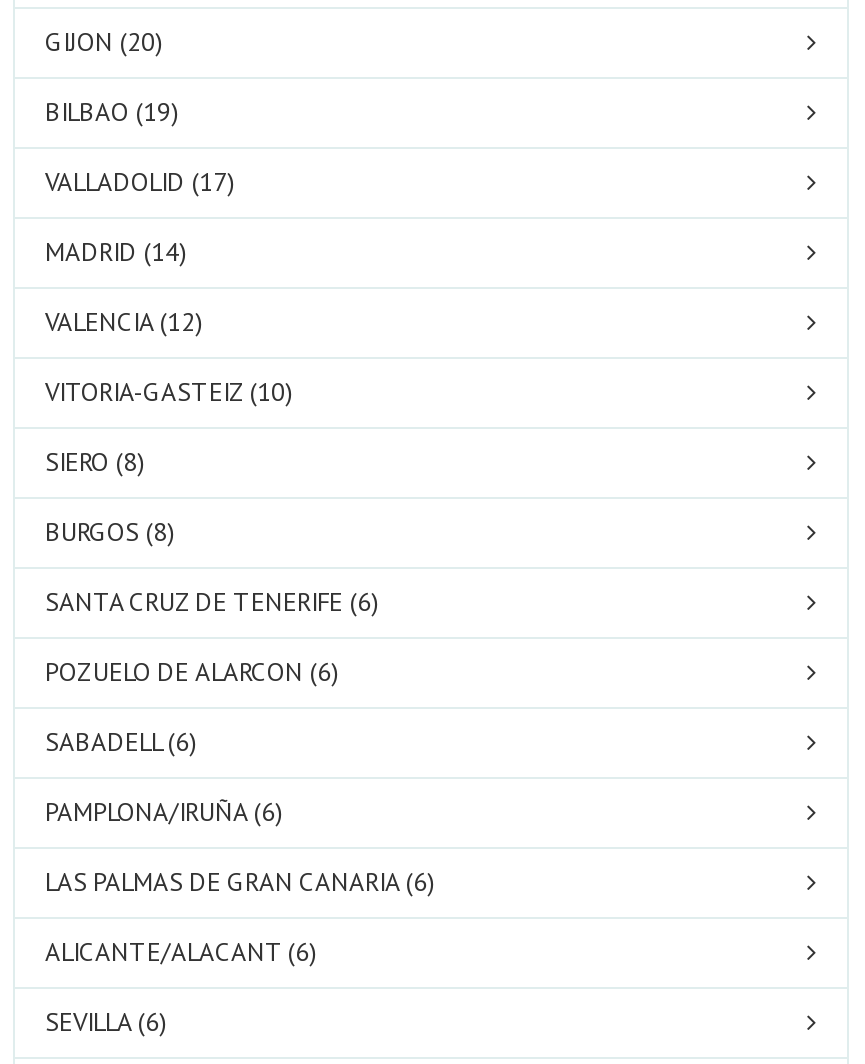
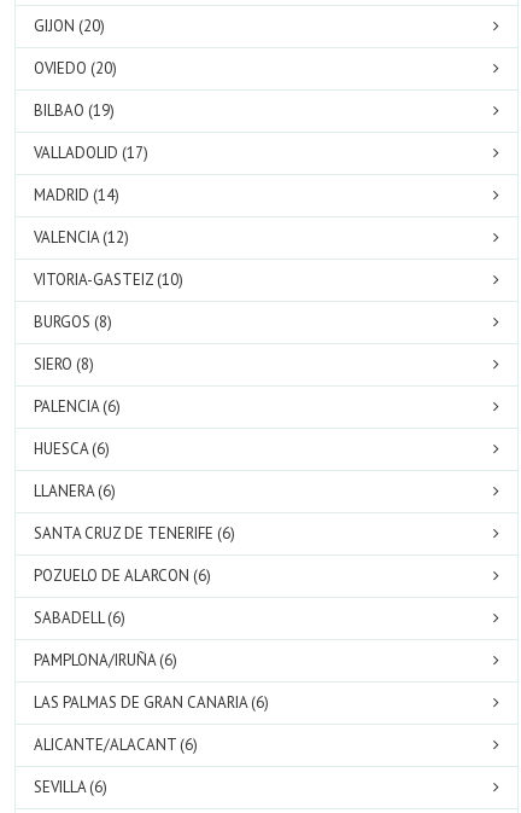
none -> [34,58,117,79] OVIEDO (20)
[45,445,145,479] SIERO (8) -> none
none -> [34,354,121,501] SIERO (8) | PALENCIA (6) | HUESCA (6) | LLANERA (6)

